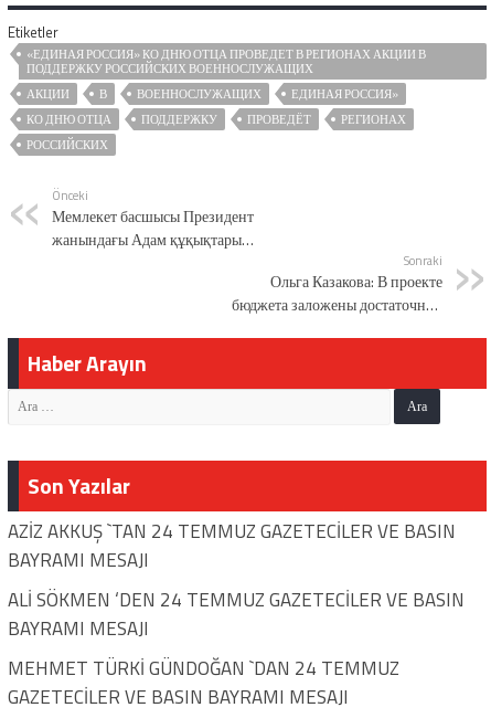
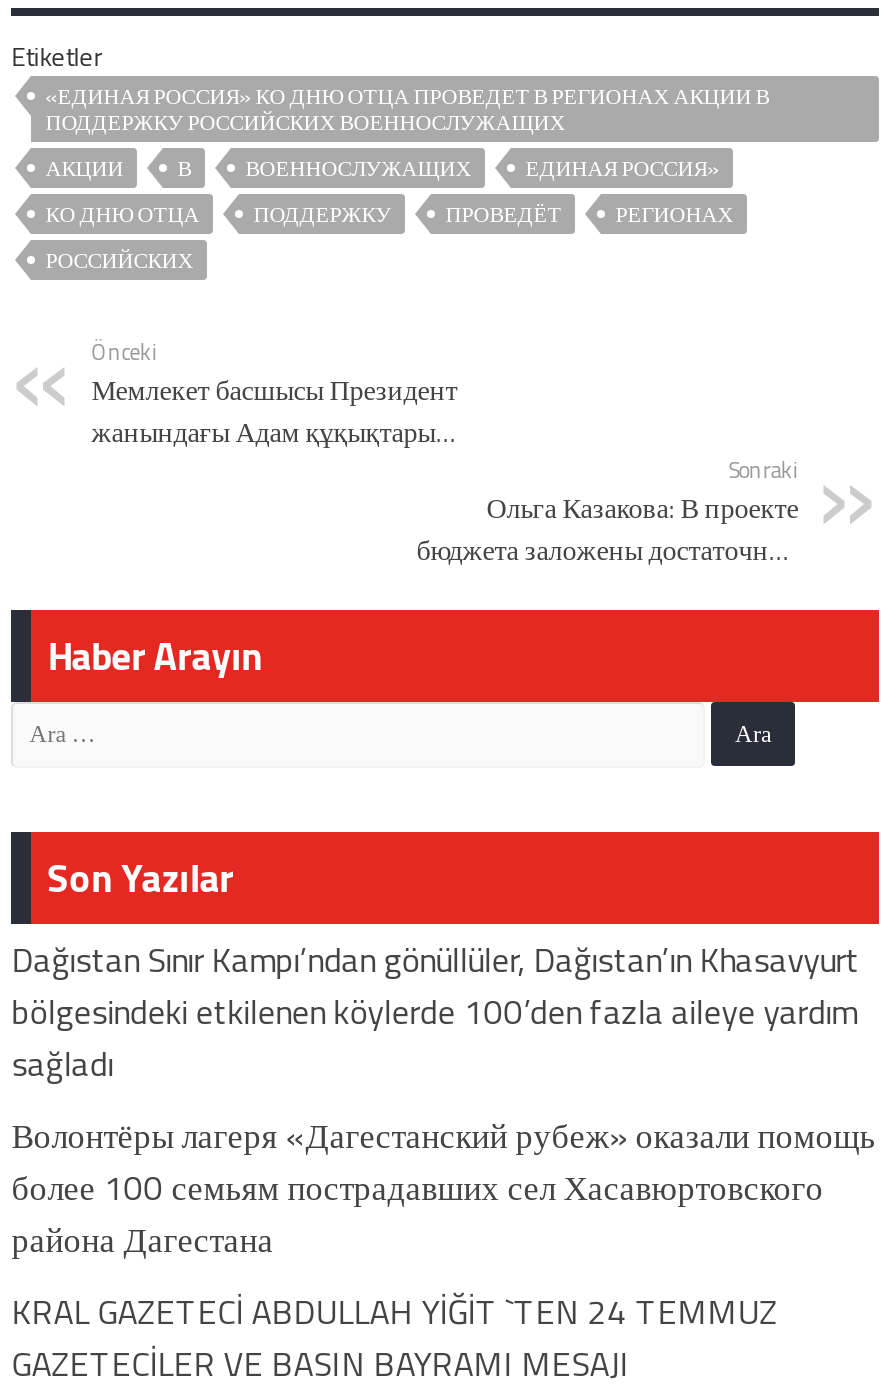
[8,517,465,683] AZİZ AKKUŞ `TAN 24 TEMMUZ GAZETECİLER VE BASIN | BAYRAMI MESAJI | ALİ SÖKMEN ‘DEN 24 TEMMUZ GAZETECİLER VE BASIN | BAYRAMI MESAJI | MEHMET TÜRKİ GÜNDOĞAN `DAN 24 TEMMUZ -> [11,934,875,1338] Dağıstan Sınır Kampı’ndan gönüllüler, Dağıstan’ın Khasavyurt | bölgesindeki etkilenen köylerde 100’den fazla aileye yardım | sağladı | Волонтёры лагеря «Дагестанский рубеж» оказали помощь | более 100 семьям пострадавших сел Хасавюртовского | района Дагестана | KRAL GAZETECİ ABDULLAH YİĞİT `TEN 24 TEMMUZ

